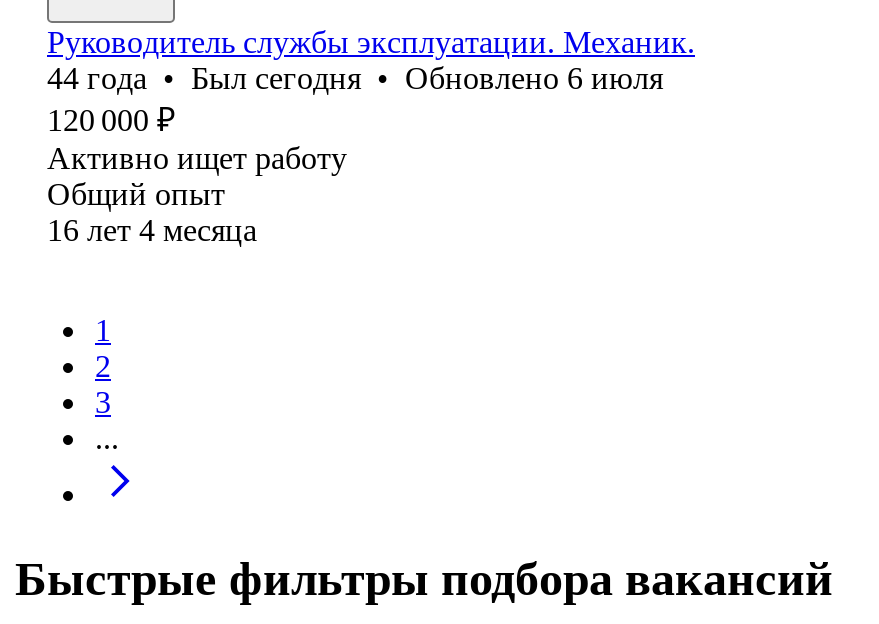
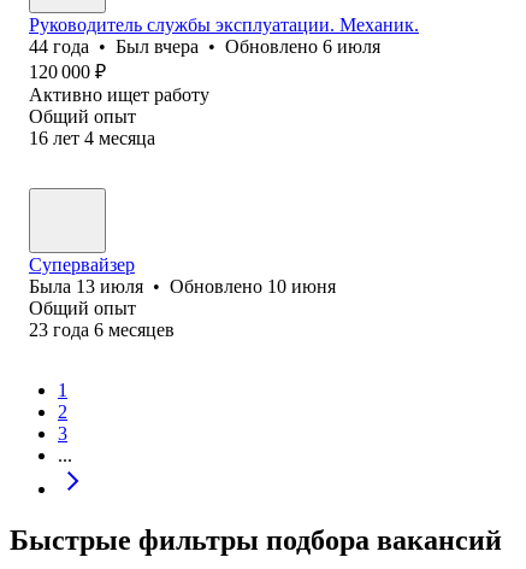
[47,61,663,95] 44 года • Был сегодня • Обновлено 6 июля -> [29,36,380,57] 44 года • Был вчера • Обновлено 6 июля
none -> [29,254,336,340] Супервайзер | Была 13 июля • Обновлено 10 июня | Общий опыт | 23 года 6 месяцев

